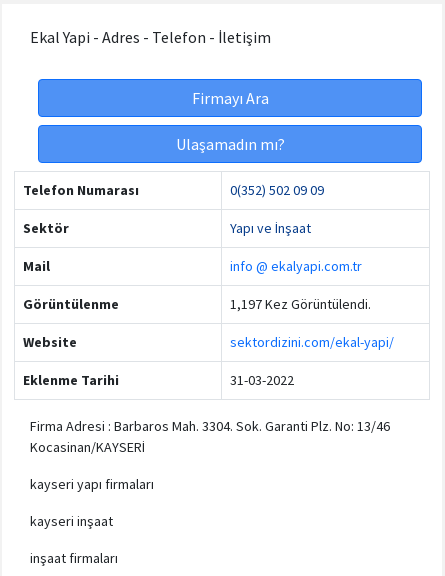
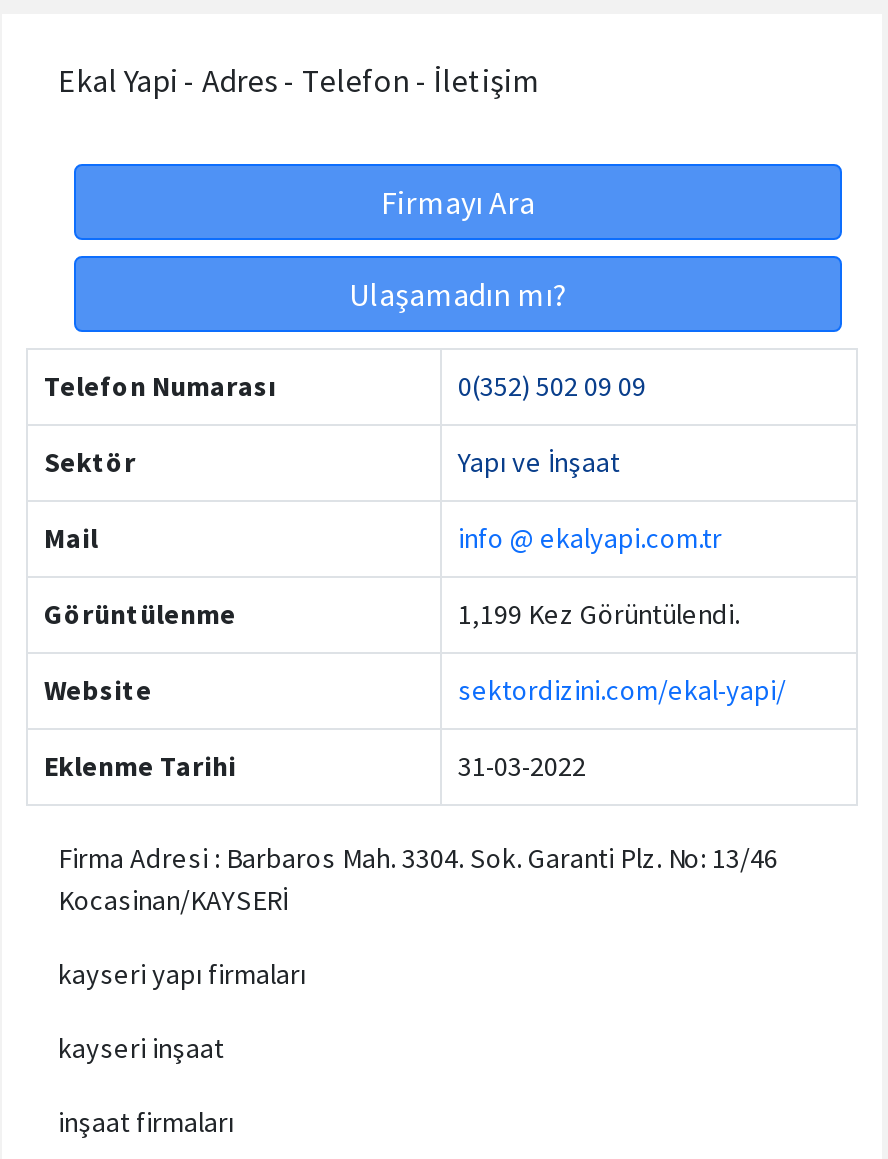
[230,295,371,313] 1,197 Kez Görüntülendi. -> [458,596,740,632] 1,199 Kez Görüntülendi.

